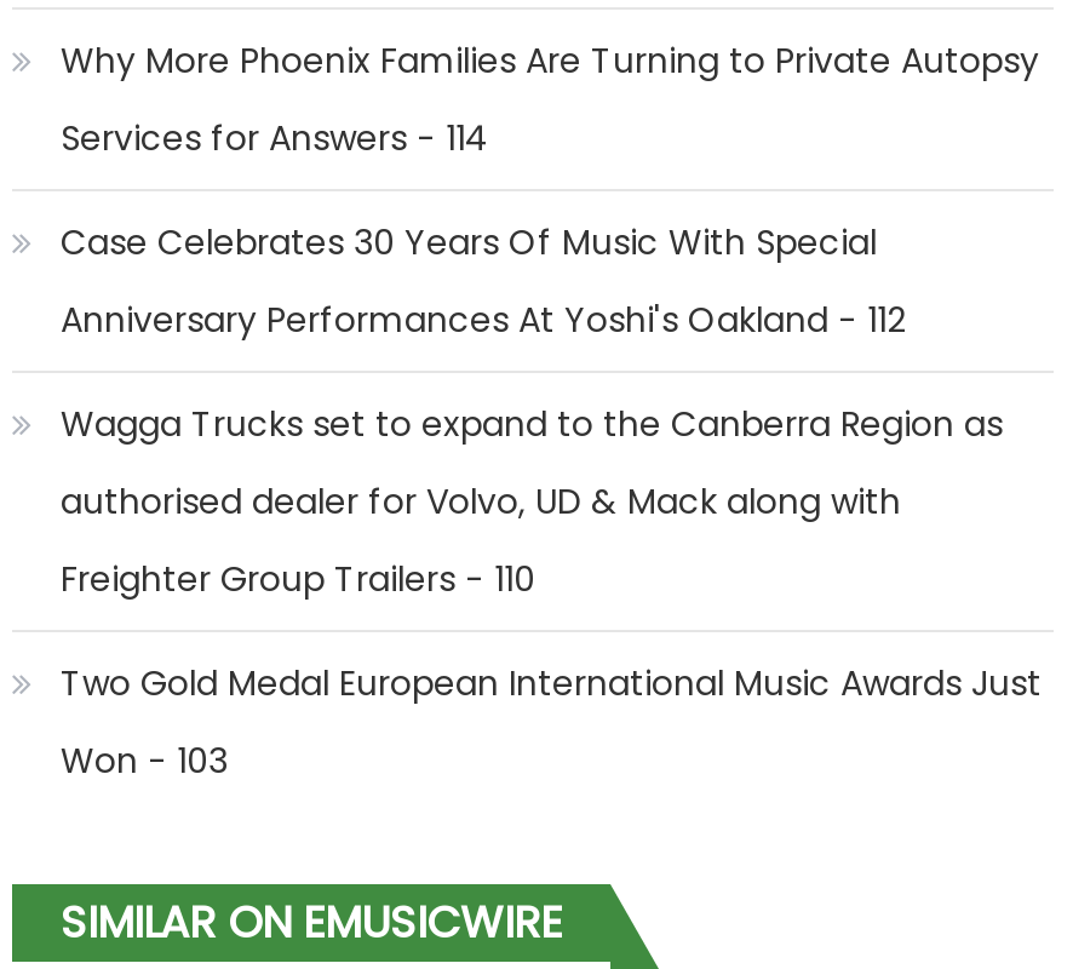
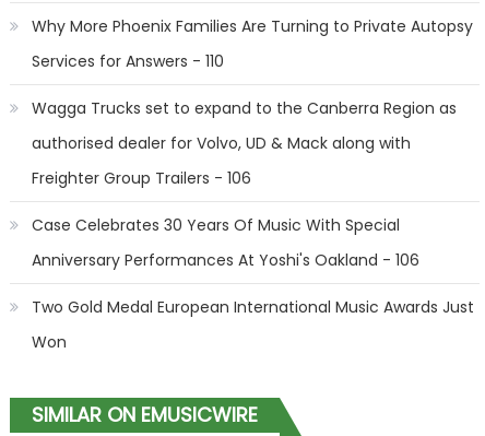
[61,114,906,344] Services for Answers - 114 | Anniversary Performances At Yoshi's Oakland - 112 -> [32,50,224,72] Services for Answers - 110
moved [61,218,877,266] -> [32,214,400,236]: Case Celebrates 30 Years Of Music With Special
moved [61,400,1003,526] -> [32,97,457,154]: Wagga Trucks set to expand to the Canberra Region as | authorised dealer for Volvo, UD & Mack along with
[61,555,535,603] Freighter Group Trailers - 110 -> [32,167,419,271] Freighter Group Trailers - 106 | Anniversary Performances At Yoshi's Oakland - 106
[61,736,228,785] Won - 103 -> [32,331,67,353] Won

